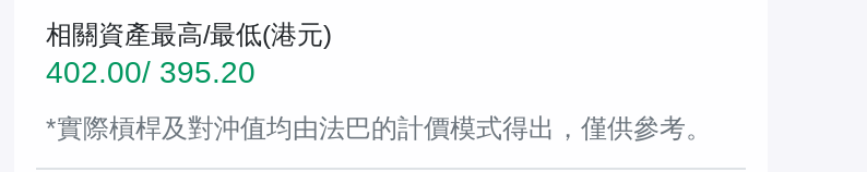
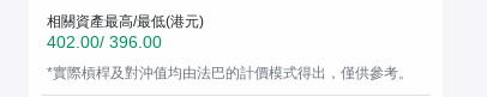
[46,53,256,88] 402.00/ 395.20 -> [46,32,161,51] 402.00/ 396.00

